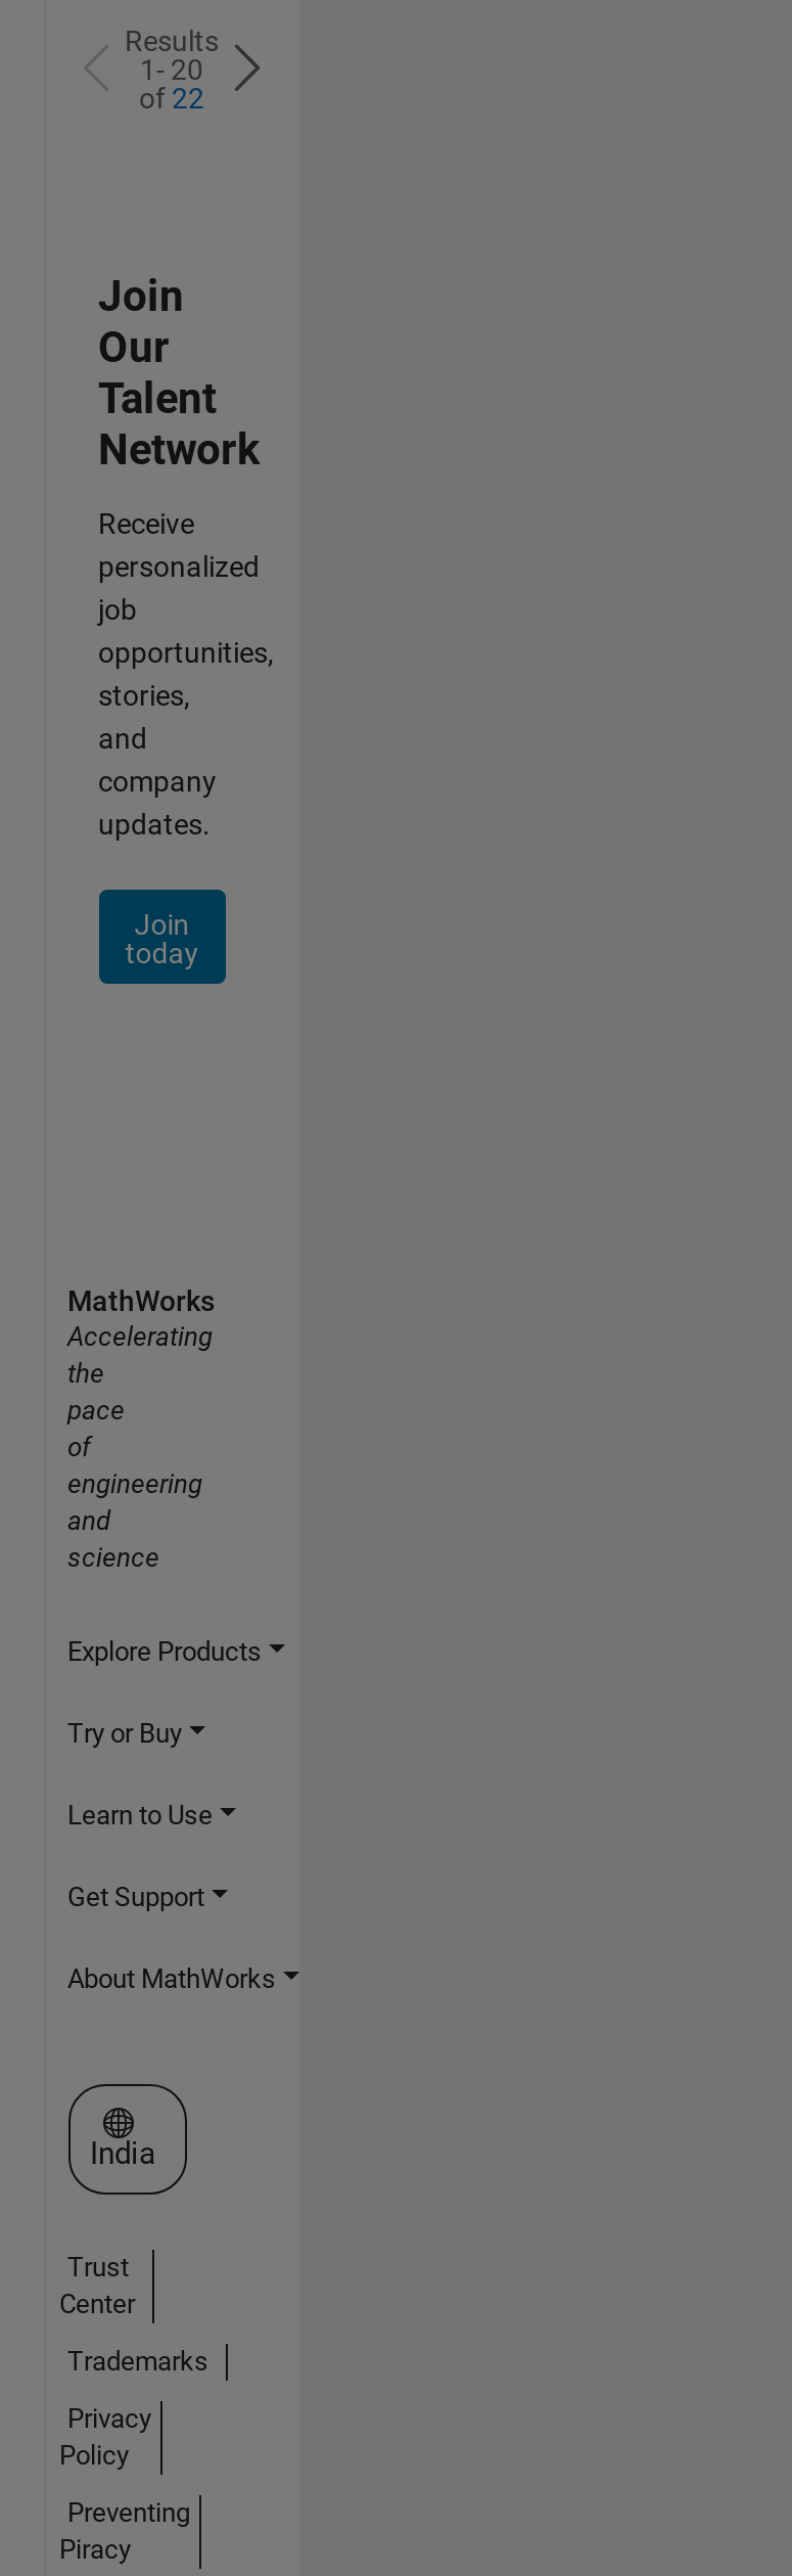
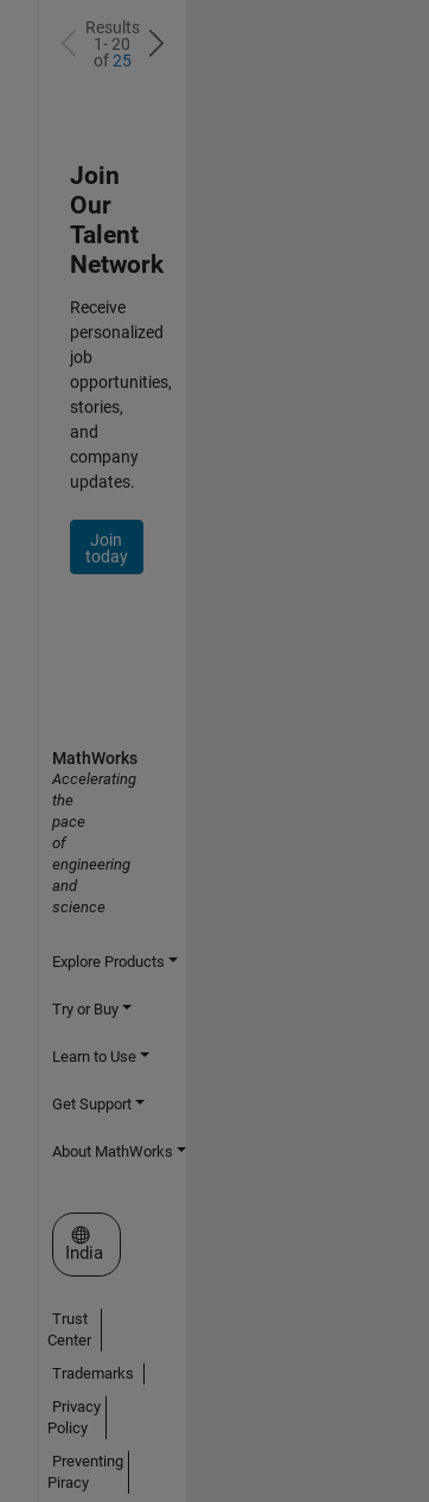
[139,81,204,114] of 22 -> [93,51,131,70] of 25

